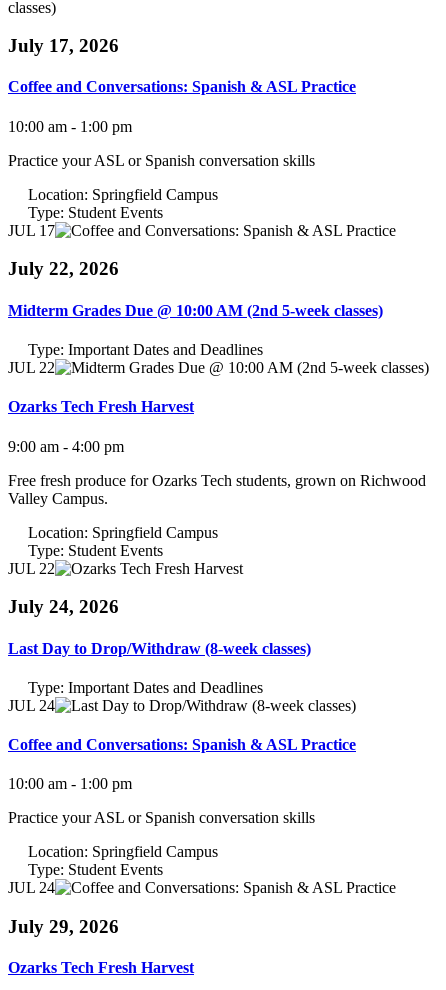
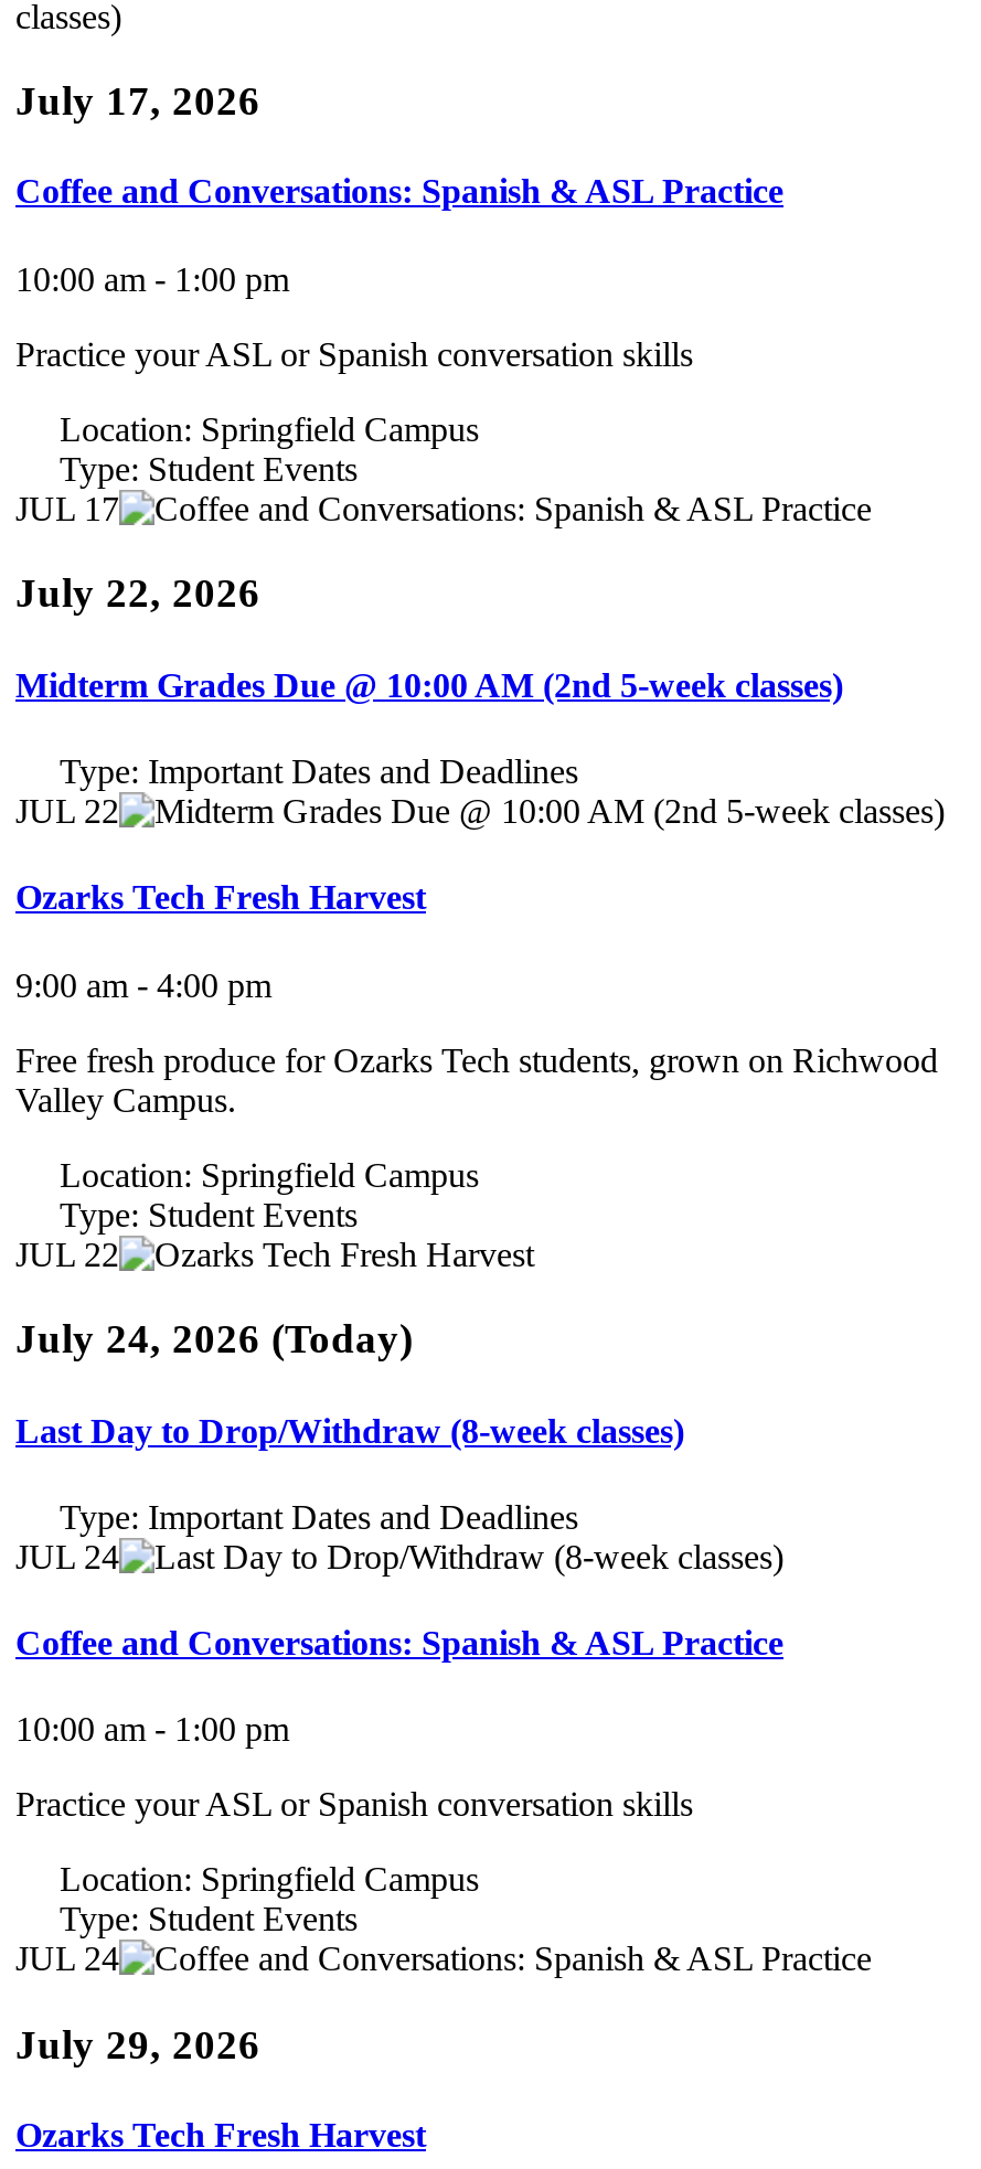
[8,596,119,617] July 24, 2026 -> [15,1316,413,1362] July 24, 2026 (Today)

